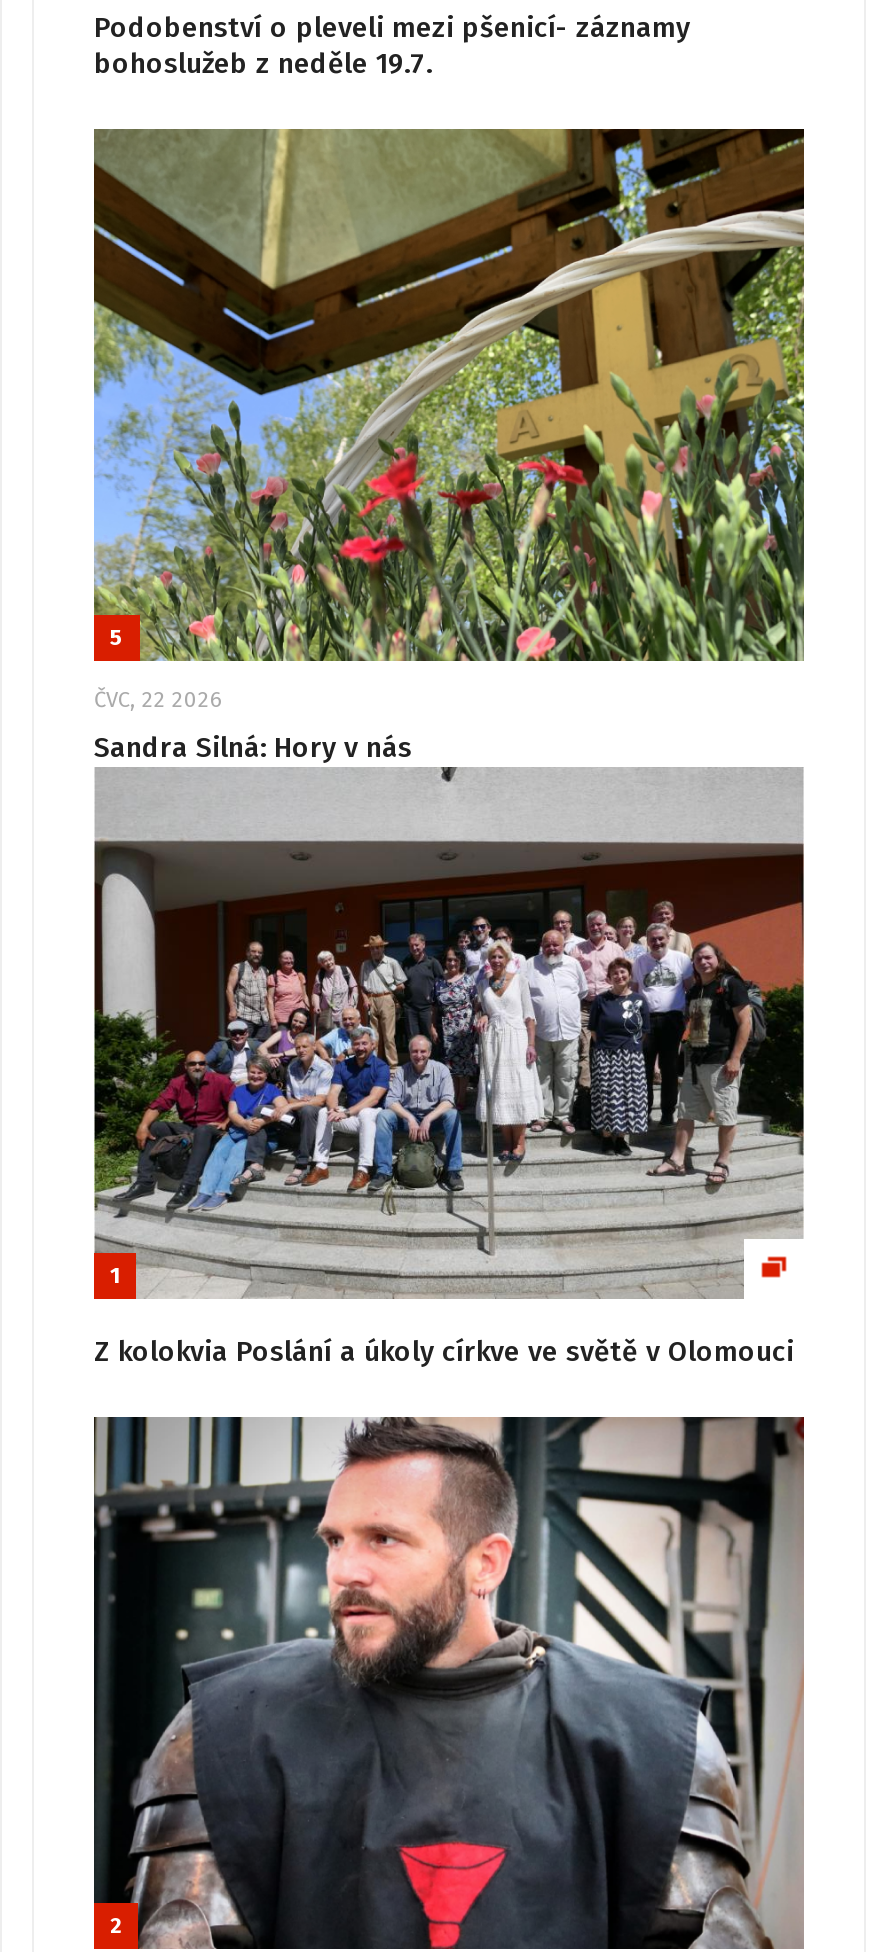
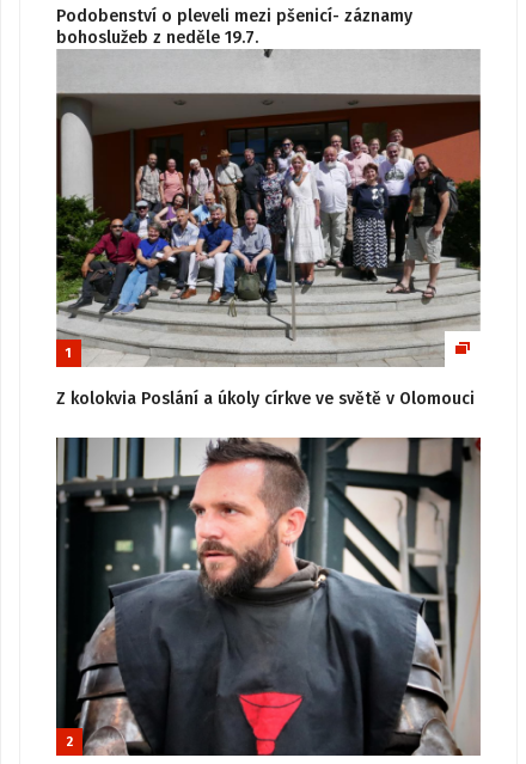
[92,126,806,765] [image] | 5 | ČVC, 22 2026 | Sandra Silná: Hory v nás -> none

